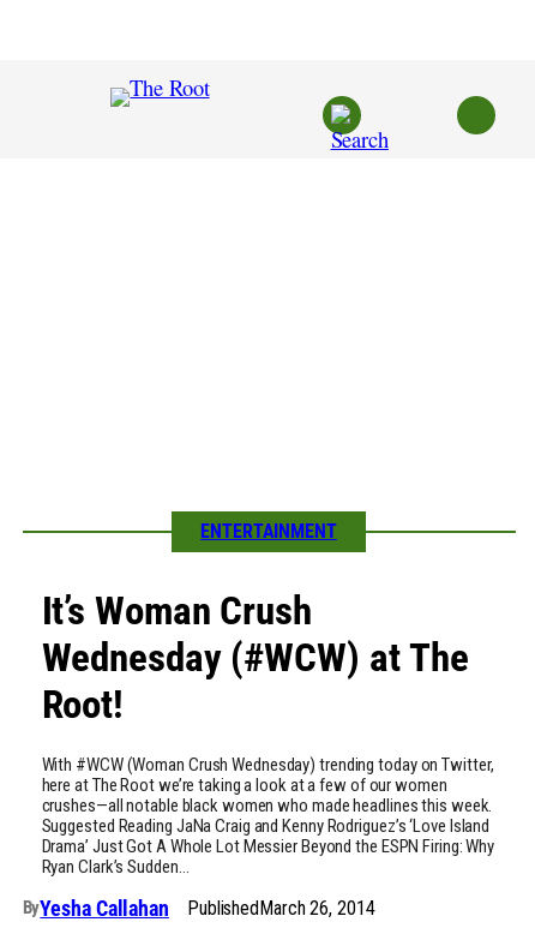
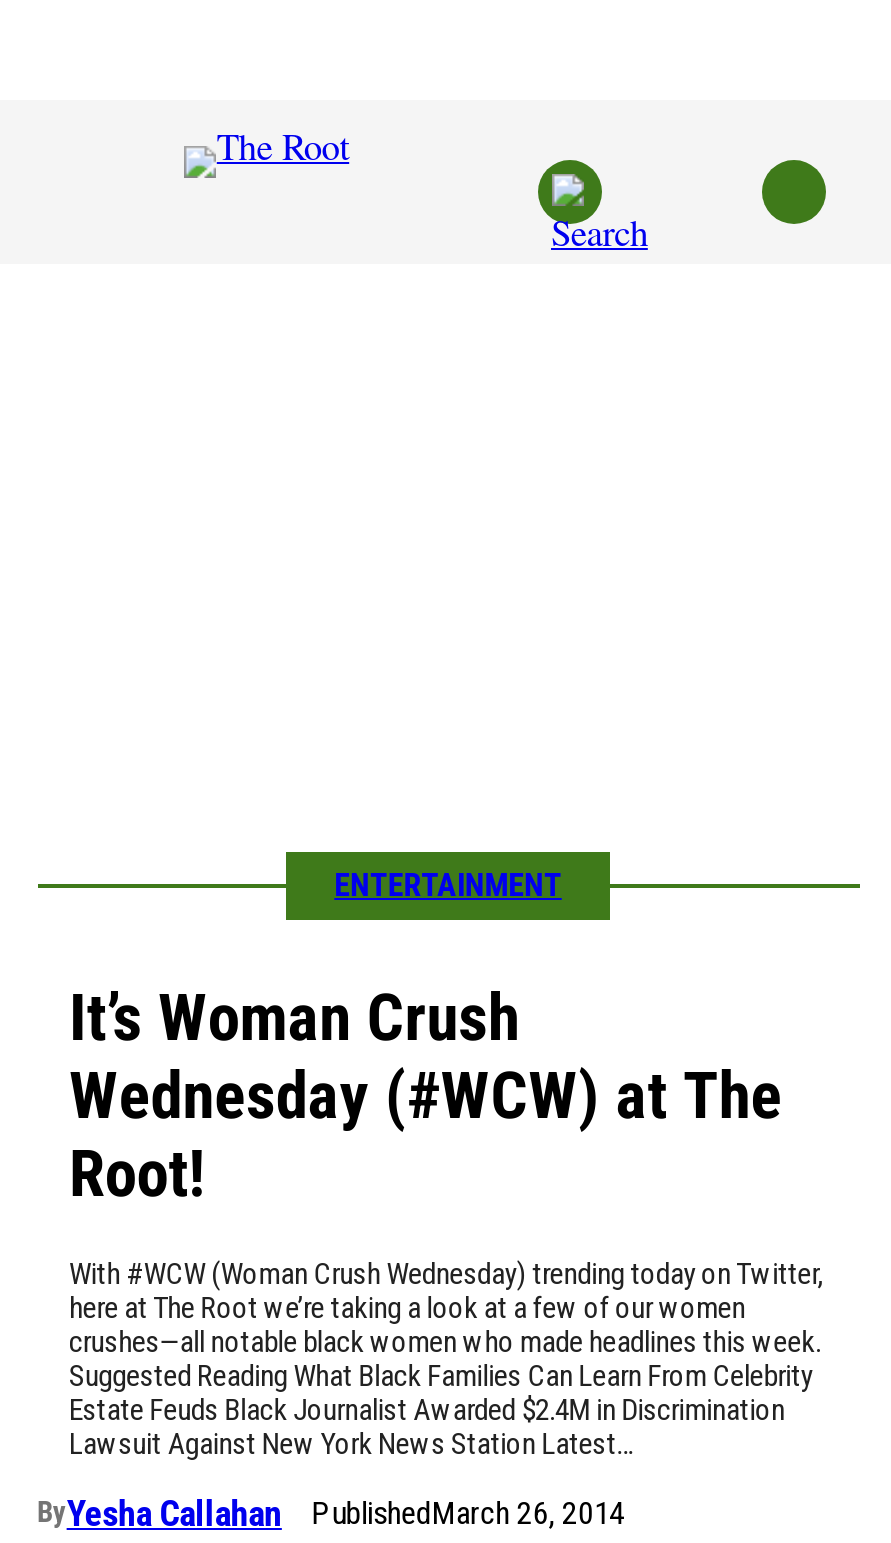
[41,815,494,878] Suggested Reading JaNa Craig and Kenny Rodriguez’s ‘Love Island | Drama’ Just Got A Whole Lot Messier Beyond the ESPN Firing: Why | Ryan Clark’s Sudden… -> [69,1358,813,1462] Suggested Reading What Black Families Can Learn From Celebrity | Estate Feuds Black Journalist Awarded $2.4M in Discrimination | Lawsuit Against New York News Station Latest…

